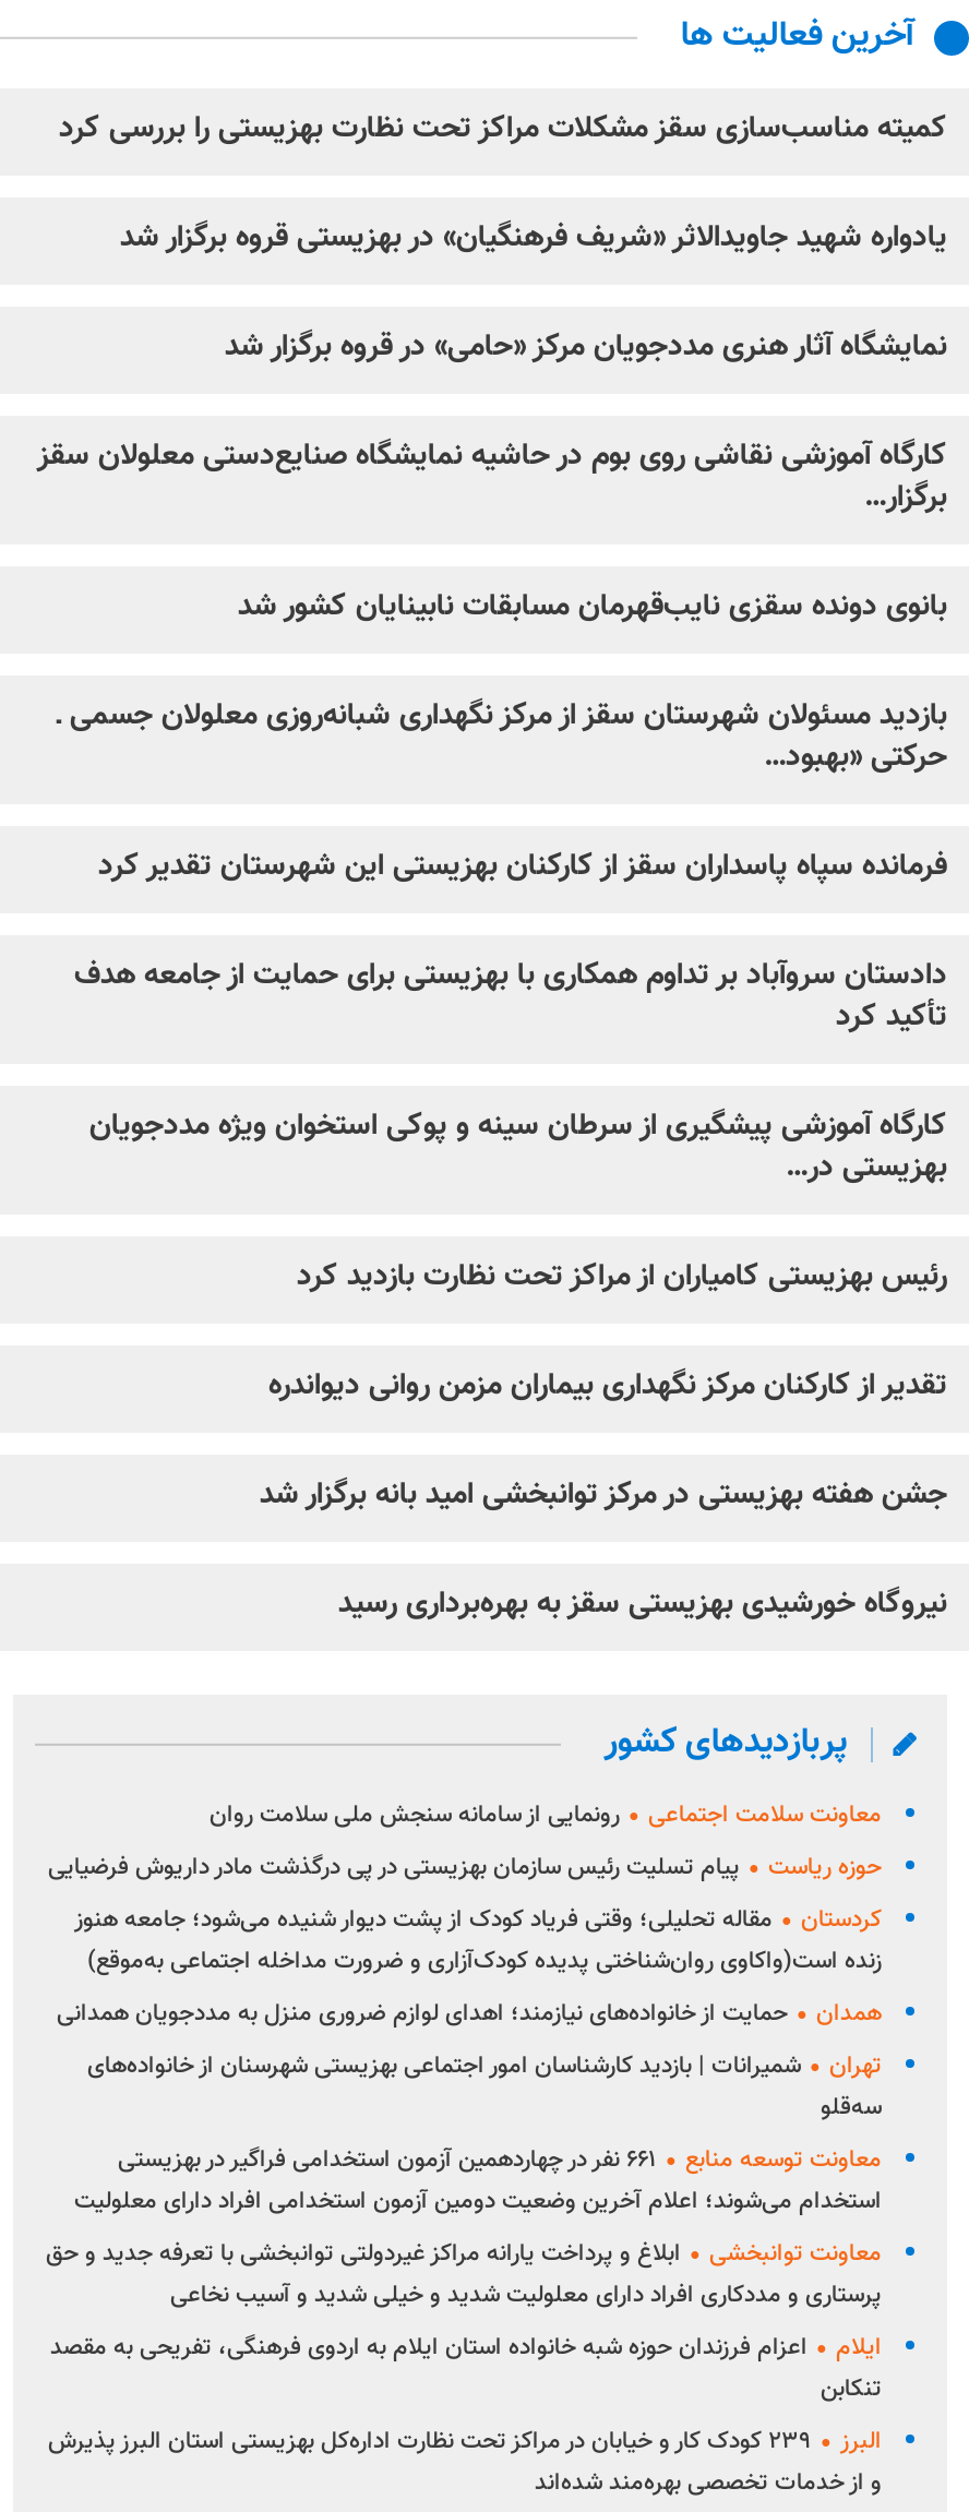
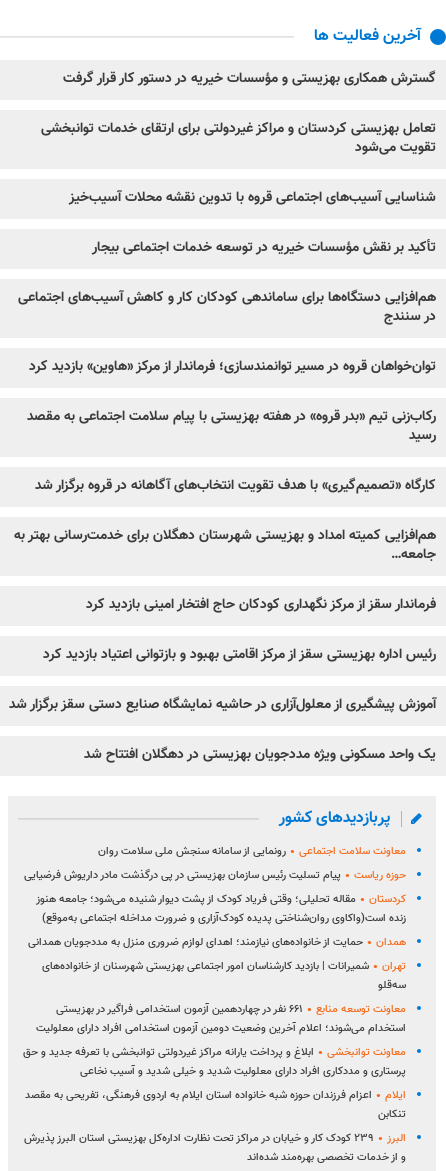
[59,107,947,155] کمیته مناسب‌سازی سقز مشکلات مراکز تحت نظارت بهزیستی را بررسی کرد -> [63,68,436,90] گسترش همکاری بهزیستی و مؤسسات خیریه در دستور کار قرار گرفت
[120,216,947,264] یادواره شهید جاویدالاثر «شریف فرهنگیان» در بهزیستی قروه برگزار شد -> [41,118,436,159] تعامل بهزیستی کردستان و مراکز غیردولتی برای ارتقای خدمات توانبخشی | تقویت می‌شود
[225,325,947,373] نمایشگاه آثار هنری مددجویان مرکز «حامی» در قروه برگزار شد -> [69,187,436,209] شناسایی آسیب‌های اجتماعی قروه با تدوین نقشه محلات آسیب‌خیز
[37,434,947,524] کارگاه آموزشی نقاشی روی بوم در حاشیه نمایشگاه صنایع‌دستی معلولان سقز | برگزار… -> [92,237,436,259] تأکید بر نقش مؤسسات خیریه در توسعه خدمات اجتماعی بیجار
[238,585,947,633] بانوی دونده سقزی نایب‌قهرمان مسابقات نابینایان کشور شد -> [18,287,436,328] هم‌افزایی دستگاه‌ها برای ساماندهی کودکان کار و کاهش آسیب‌های اجتماعی | در سنندج
[57,694,947,783] بازدید مسئولان شهرستان سقز از مرکز نگهداری شبانه‌روزی معلولان جسمی ـ | حرکتی «بهبود… -> [29,356,436,378] توان‌خواهان قروه در مسیر توانمندسازی؛ فرماندار از مرکز «هاوین» بازدید کرد
[98,844,947,892] فرمانده سپاه پاسداران سقز از کارکنان بهزیستی این شهرستان تقدیر کرد -> [27,406,436,447] رکاب‌زنی تیم «بدر قروه» در هفته بهزیستی با پیام سلامت اجتماعی به مقصد | رسید
[74,954,947,1043] دادستان سروآباد بر تداوم همکاری با بهزیستی برای حمایت از جامعه هدف | تأکید کرد -> [35,475,436,497] کارگاه «تصمیم‌گیری» با هدف تقویت انتخاب‌های آگاهانه در قروه برگزار شد
[89,1104,947,1194] کارگاه آموزشی پیشگیری از سرطان سینه و پوکی استخوان ویژه مددجویان | بهزیستی در… -> [14,525,436,566] هم‌افزایی کمیته امداد و بهزیستی شهرستان دهگلان برای خدمت‌رسانی بهتر به | جامعه…
[297,1255,947,1303] رئیس بهزیستی کامیاران از مراکز تحت نظارت بازدید کرد -> [86,594,436,616] فرماندار سقز از مرکز نگهداری کودکان حاج افتخار امینی بازدید کرد
[268,1364,947,1412] تقدیر از کارکنان مرکز نگهداری بیماران مزمن روانی دیواندره -> [43,644,436,666] رئیس اداره بهزیستی سقز از مرکز اقامتی بهبود و بازتوانی اعتیاد بازدید کرد
[260,1473,947,1521] جشن هفته بهزیستی در مرکز توانبخشی امید بانه برگزار شد -> [9,694,436,716] آموزش پیشگیری از معلول‌آزاری در حاشیه نمایشگاه صنایع دستی سقز برگزار شد
[338,1582,947,1630] نیروگاه خورشیدی بهزیستی سقز به بهره‌برداری رسید -> [84,744,436,766] یک واحد مسکونی ویژه مددجویان بهزیستی در دهگلان افتتاح شد

